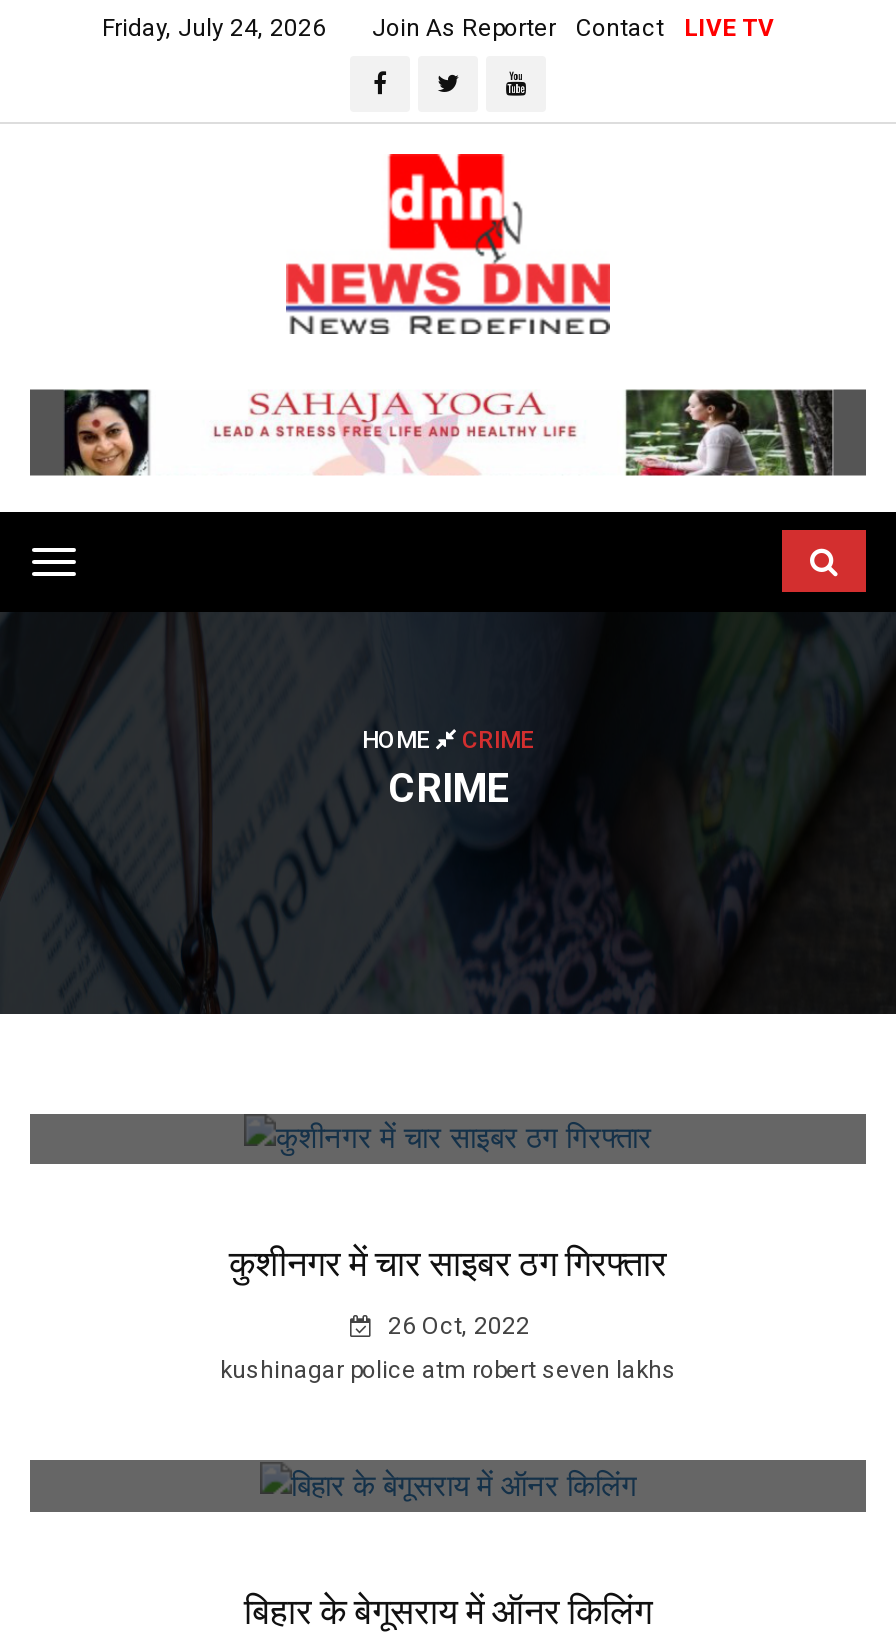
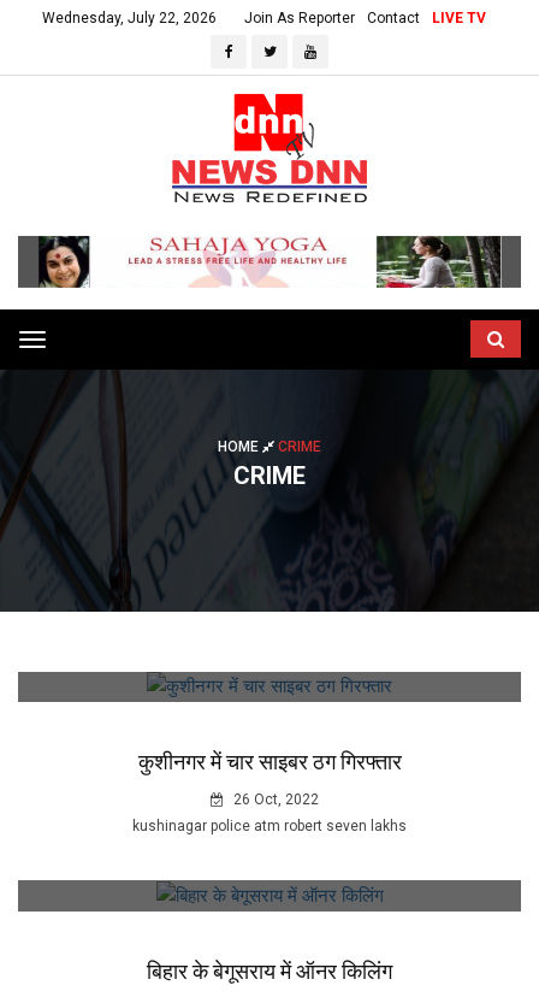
[102,14,326,42] Friday, July 24, 2026 -> [42,10,216,26] Wednesday, July 22, 2026

